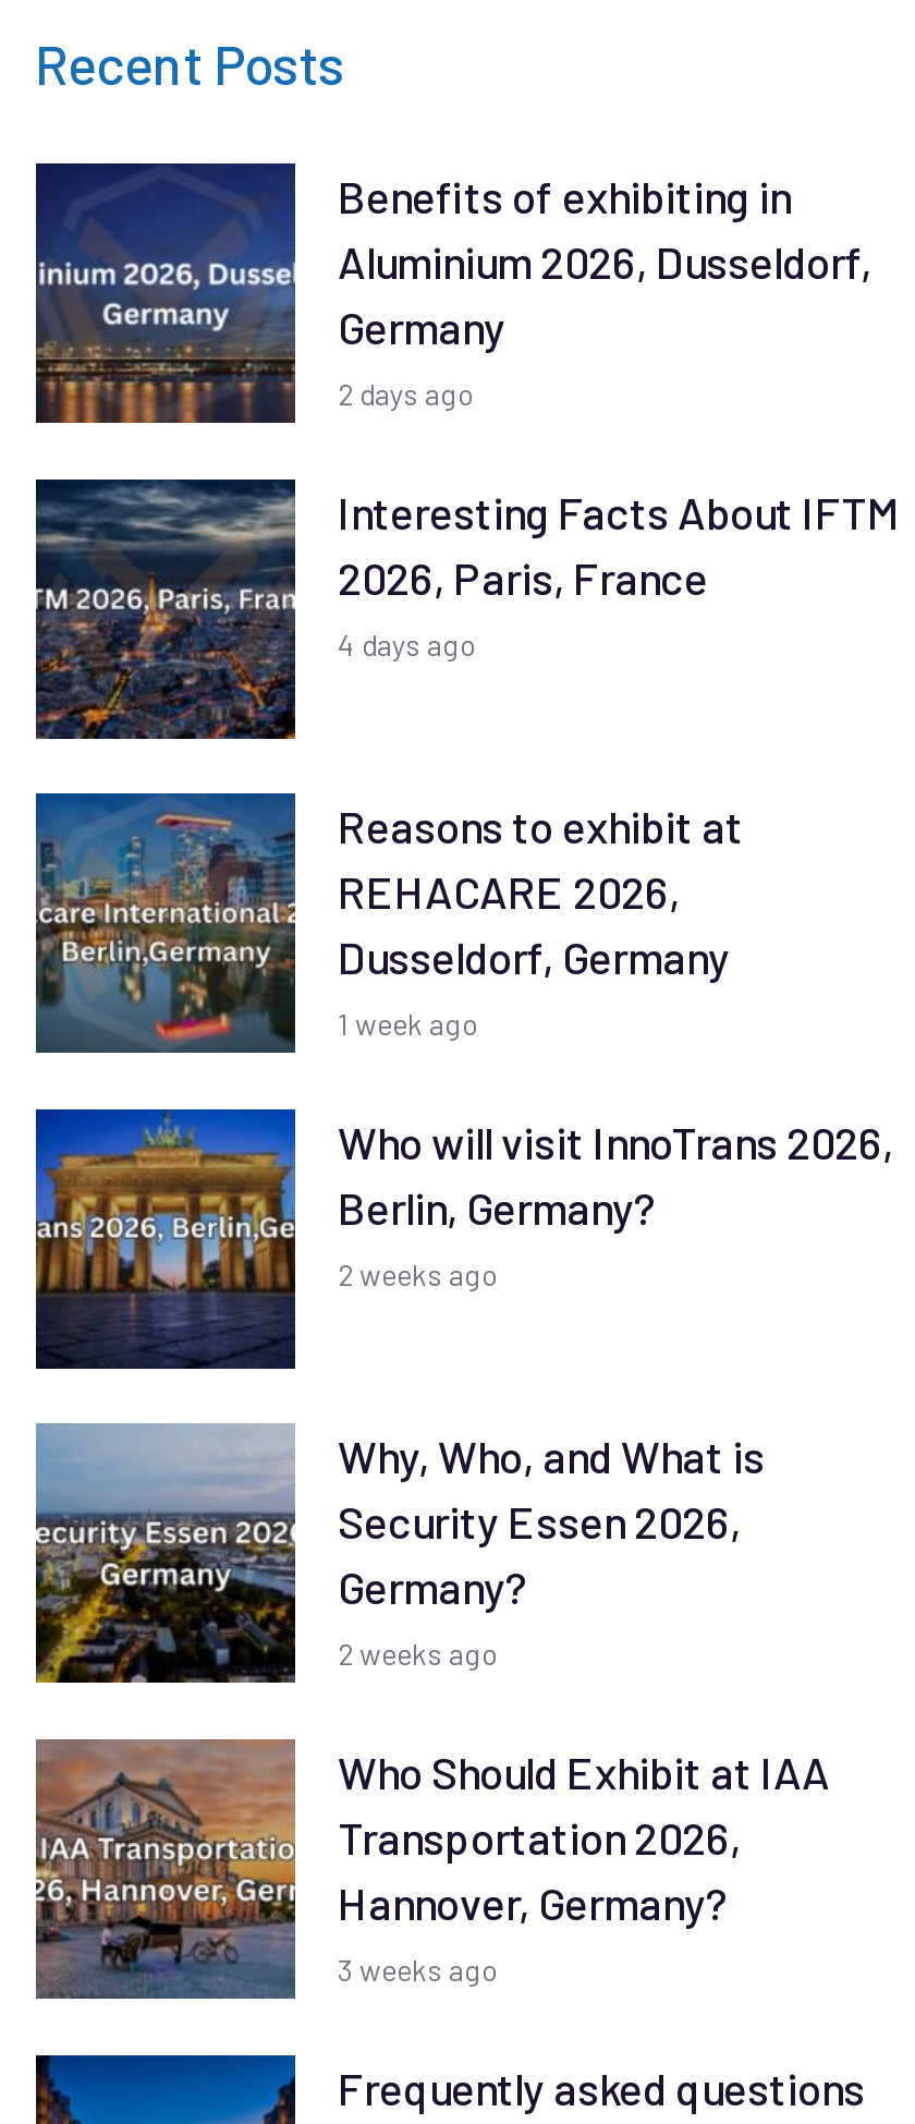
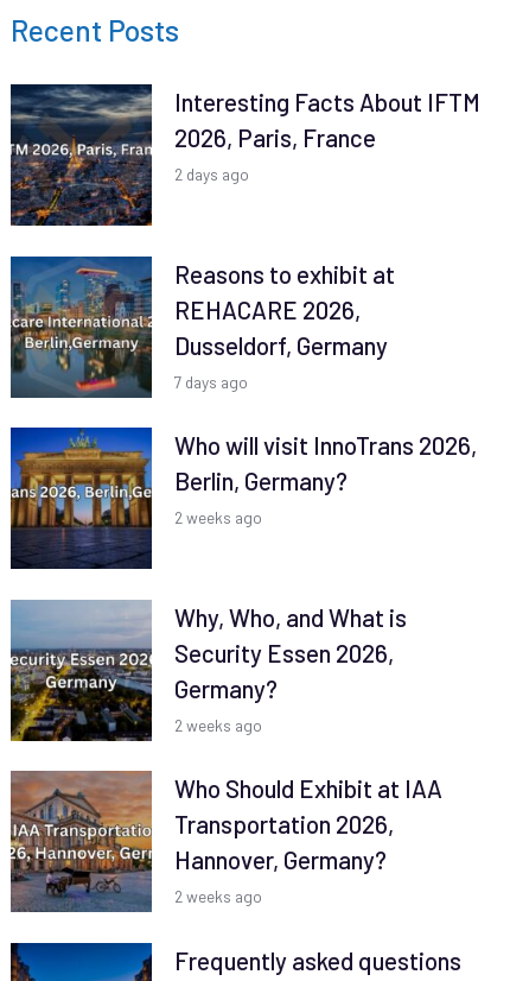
[36,166,871,425] [image] | Benefits of exhibiting in | Aluminium 2026, Dusseldorf, | Germany | 2 days ago -> none
[337,625,477,662] 4 days ago -> [175,164,250,184] 2 days ago
[337,1005,479,1042] 1 week ago -> [175,371,248,392] 7 days ago
[337,1951,499,1988] 3 weeks ago -> [175,886,263,907] 2 weeks ago

